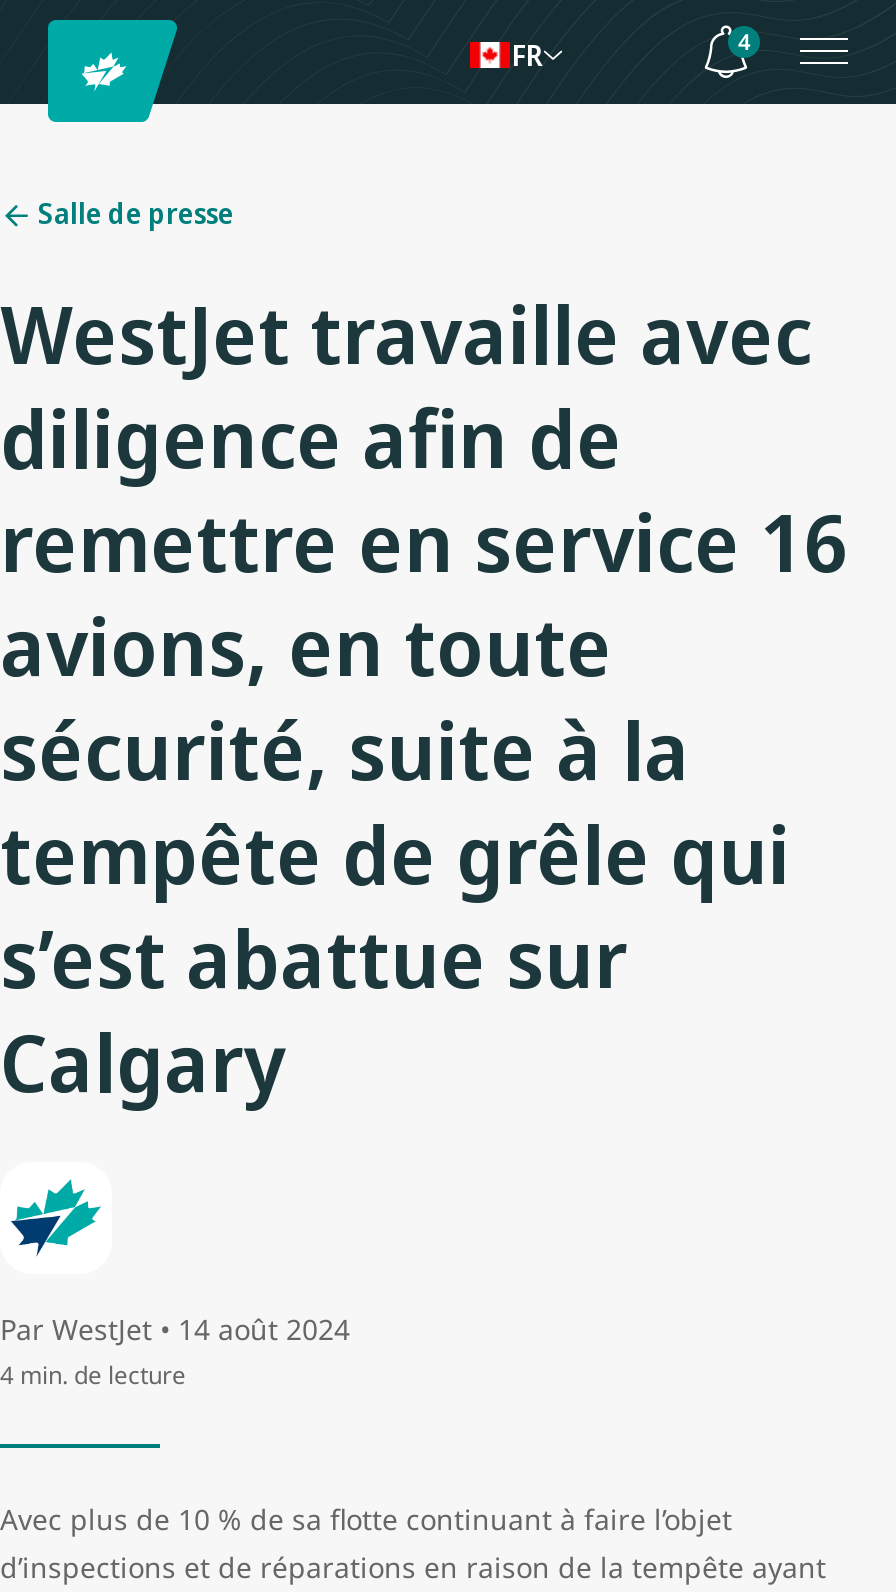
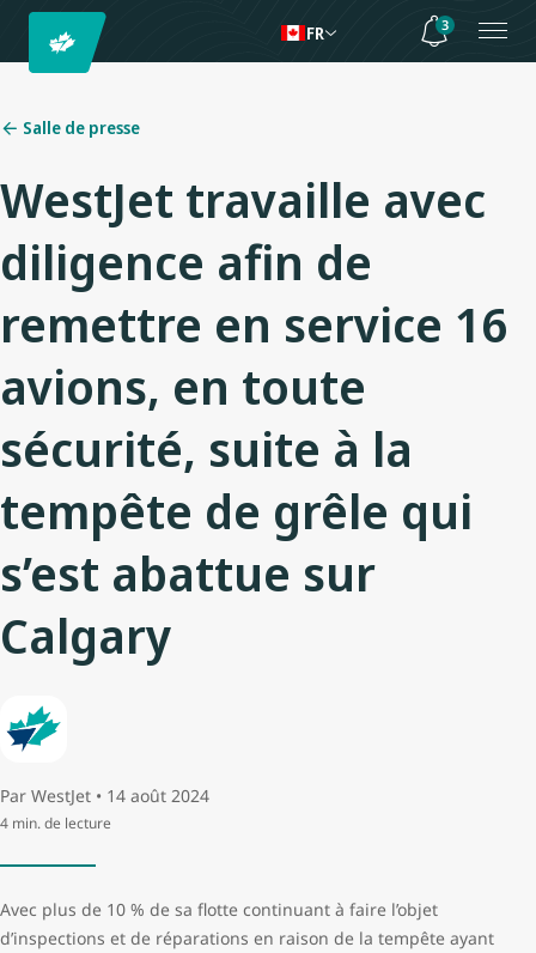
[738,25,750,55] 4 -> [441,15,449,33] 3

